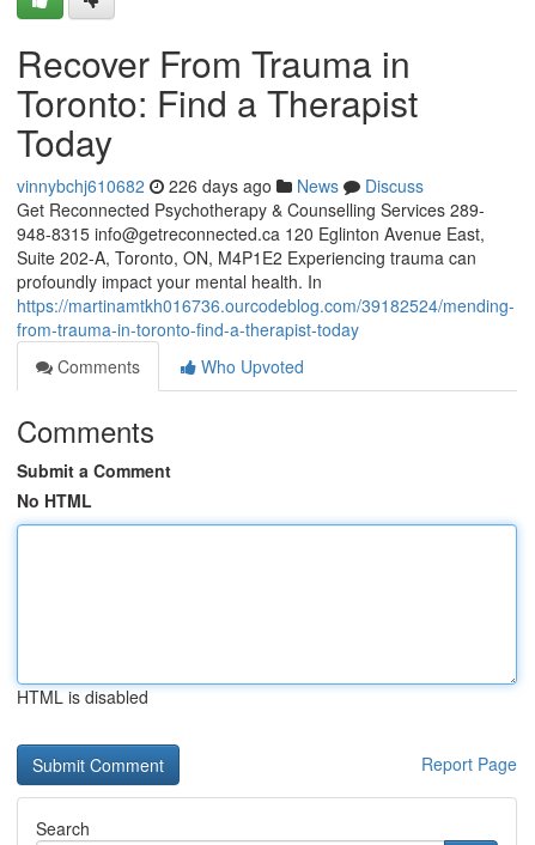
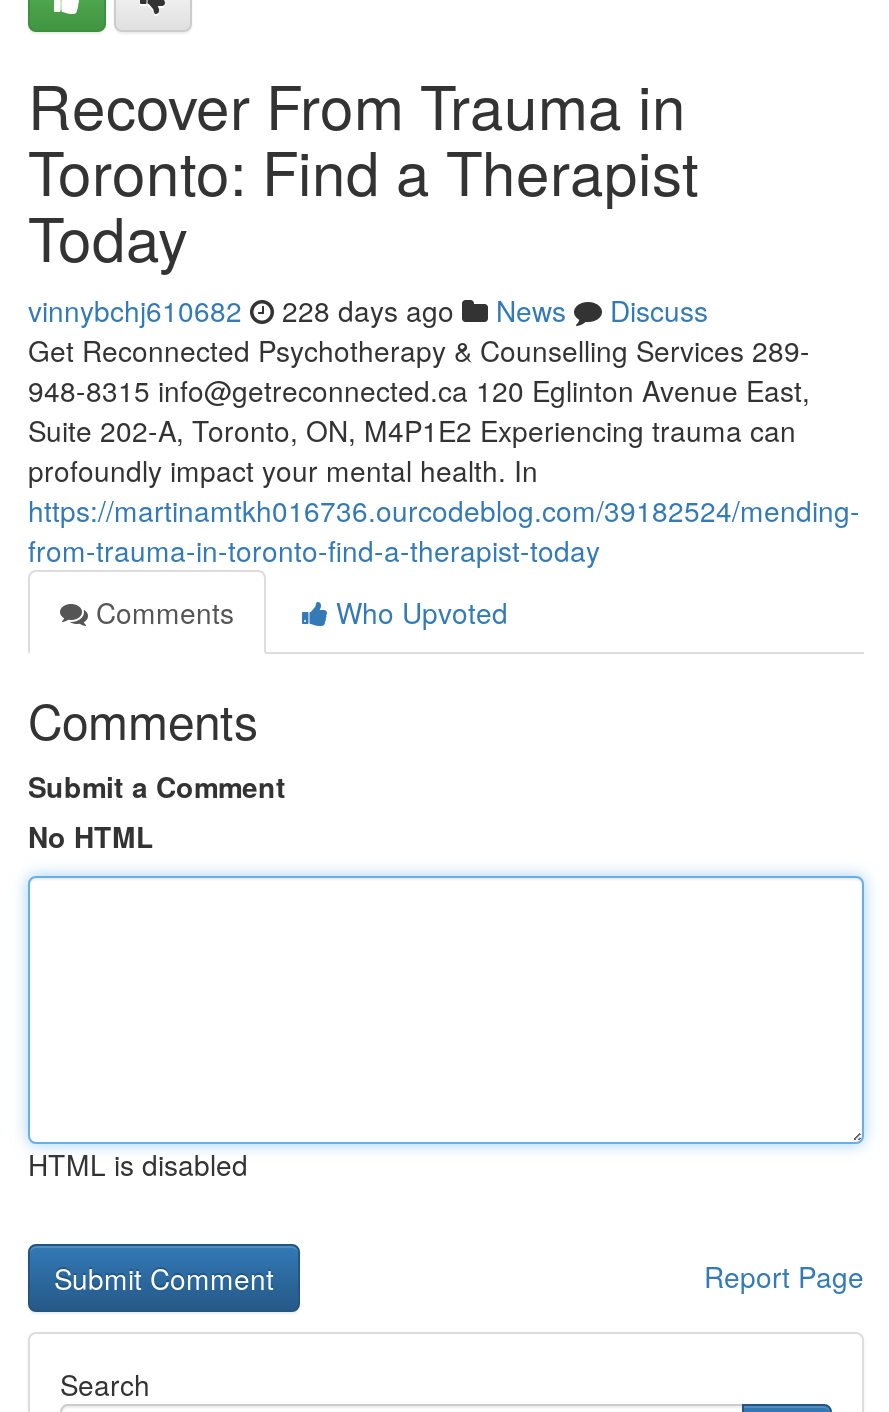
[17,174,424,197] vinnybchj610682 226 days ago News Discuss -> [28,290,708,330] vinnybchj610682 228 days ago News Discuss

